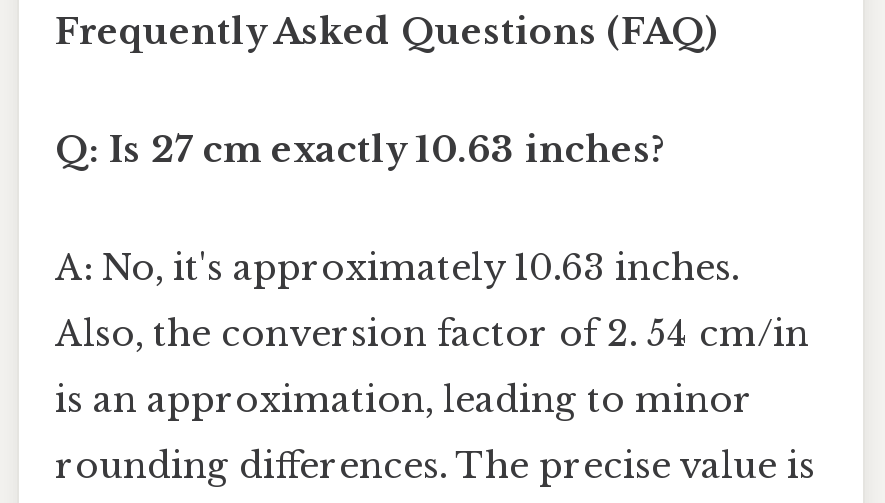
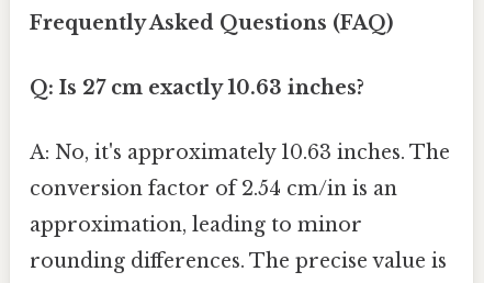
[55,247,739,291] A: No, it's approximately 10.63 inches. -> [30,141,450,165] A: No, it's approximately 10.63 inches. The
[55,313,809,357] Also, the conversion factor of 2. 54 cm/in -> [30,177,397,201] conversion factor of 2.54 cm/in is an
[55,379,753,423] is an approximation, leading to minor -> [30,213,362,237] approximation, leading to minor

